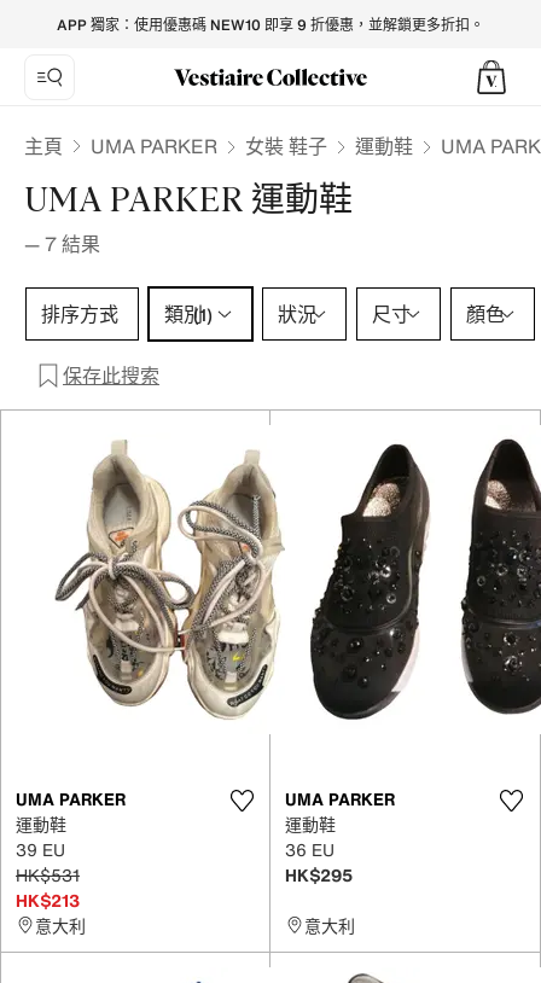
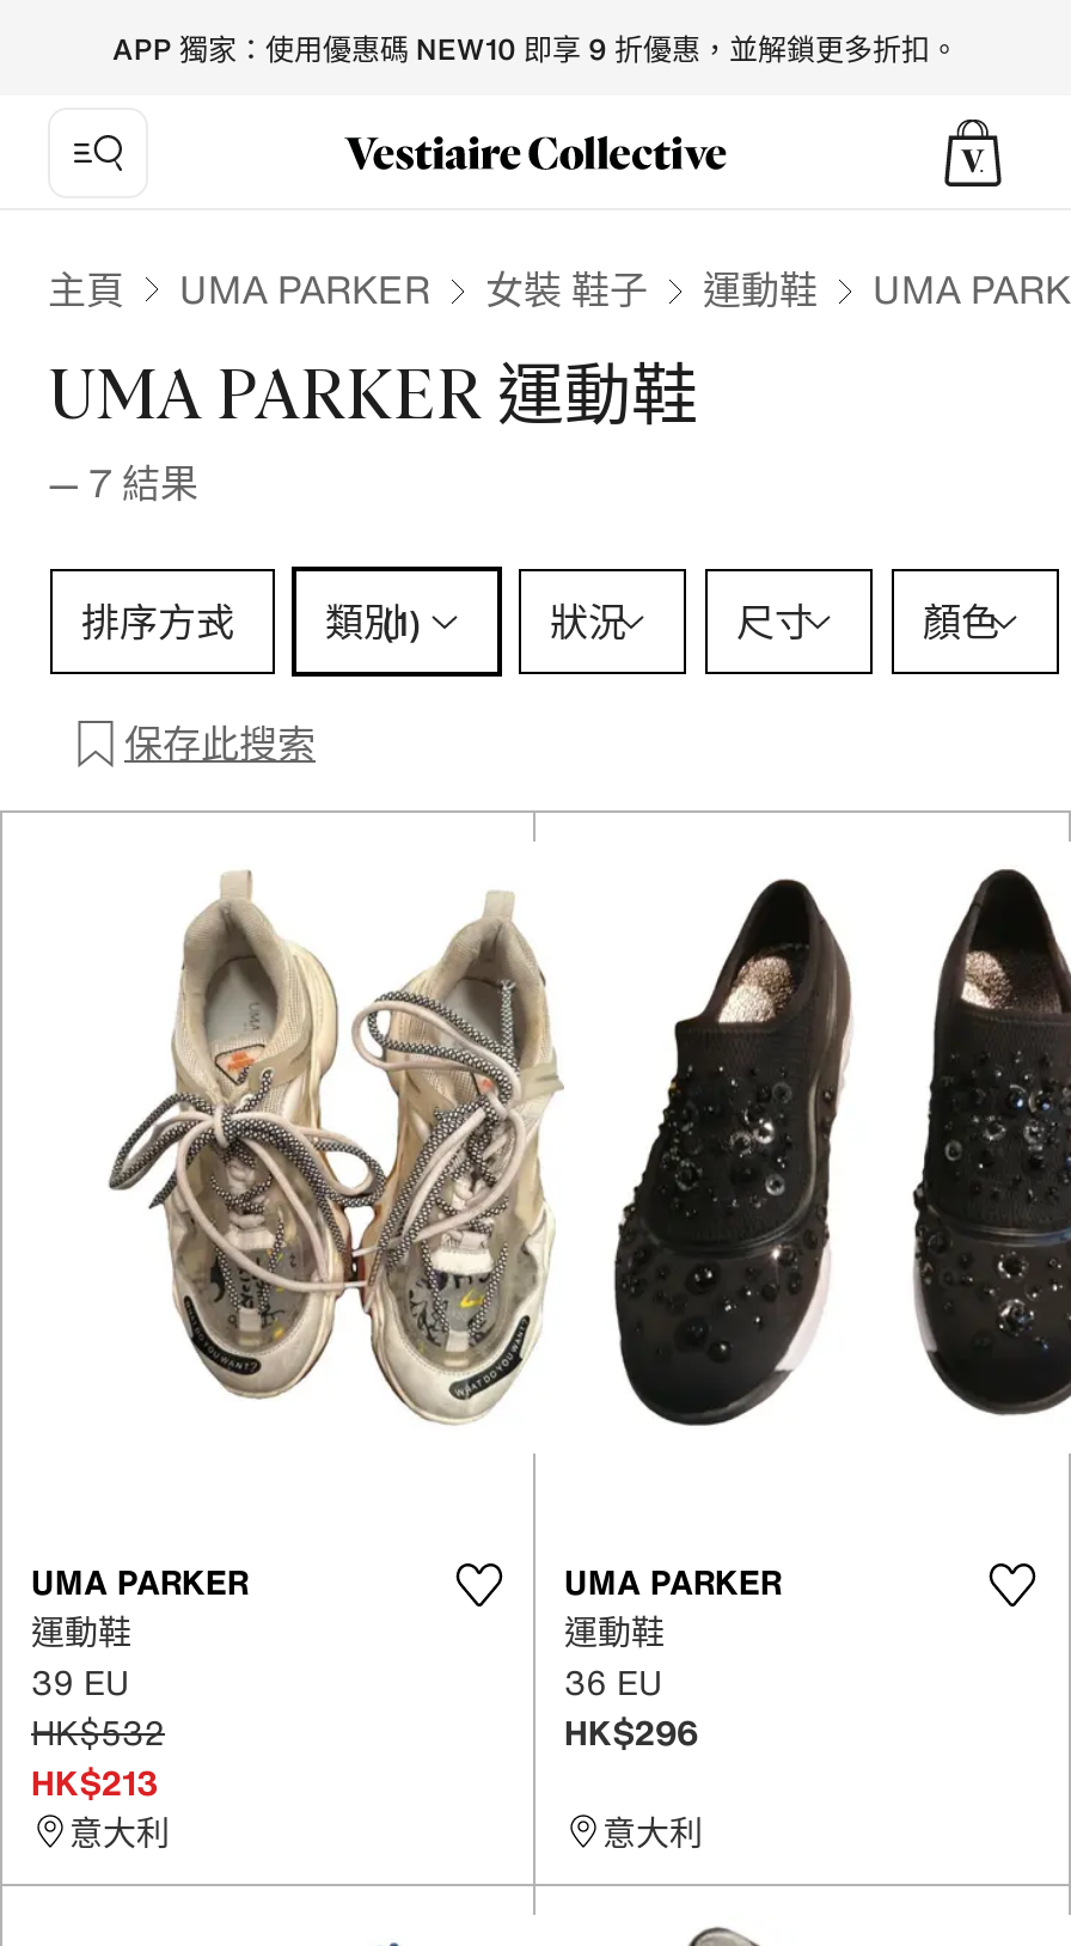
[16,862,80,887] HK$531 -> [31,1706,165,1756] HK$532
[285,862,353,887] HK$295 -> [564,1706,698,1756] HK$296

